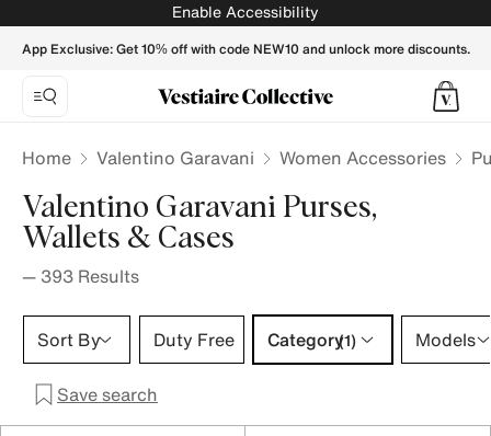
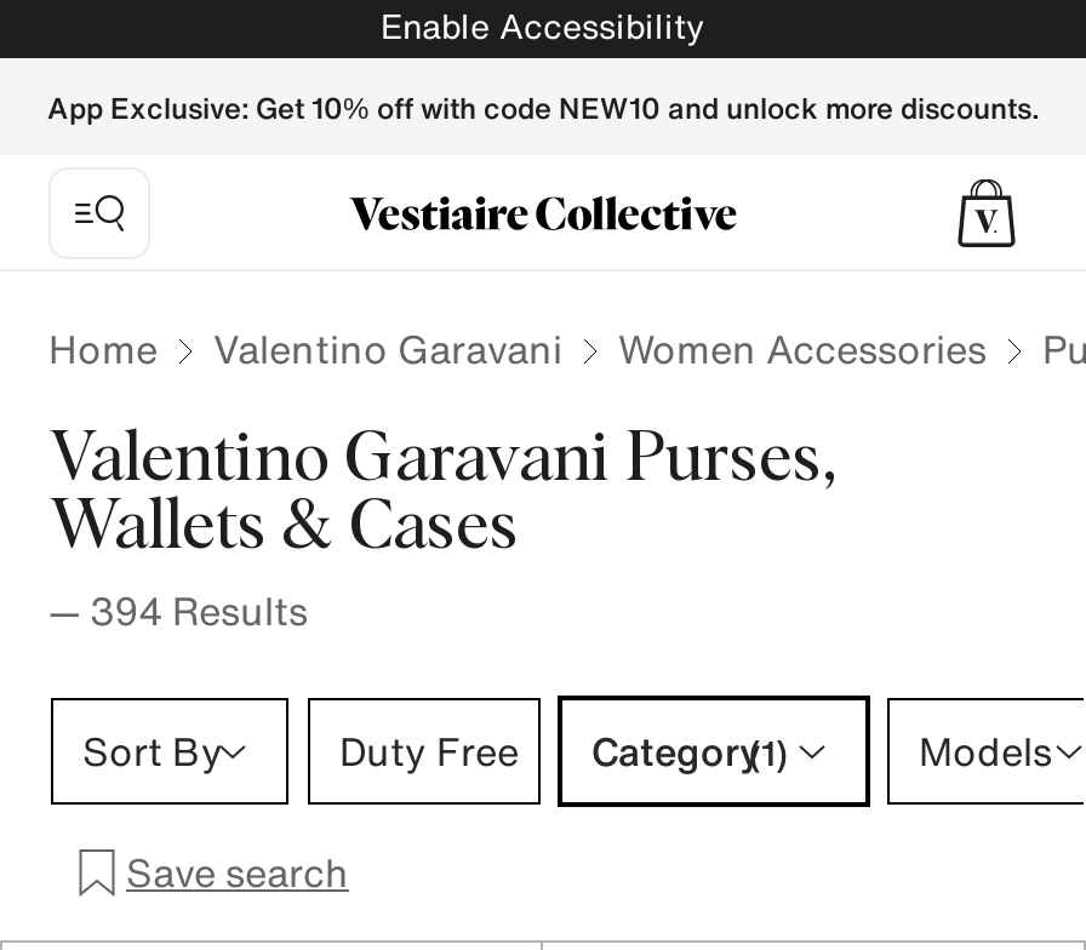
[22,263,139,289] — 393 Results -> [48,582,308,640] — 394 Results

